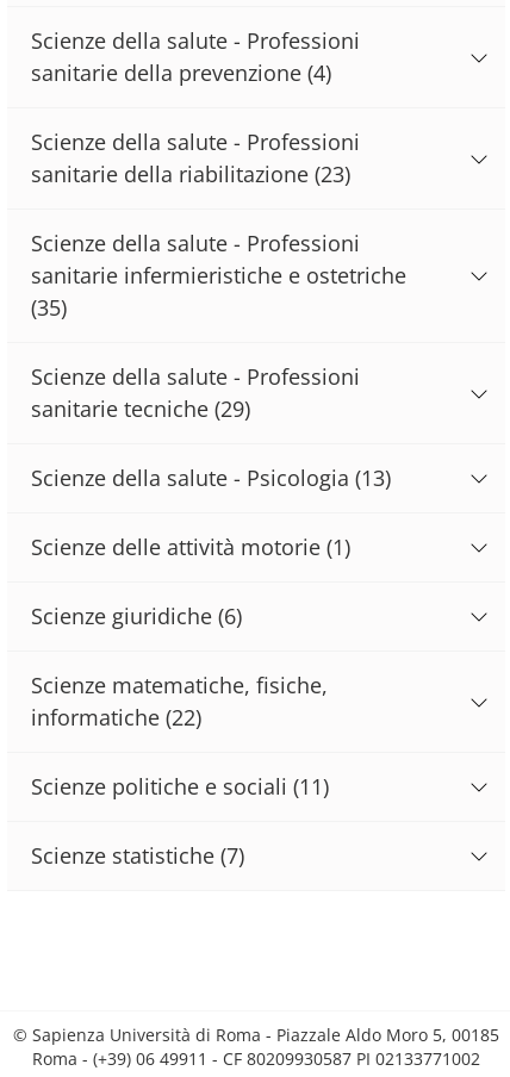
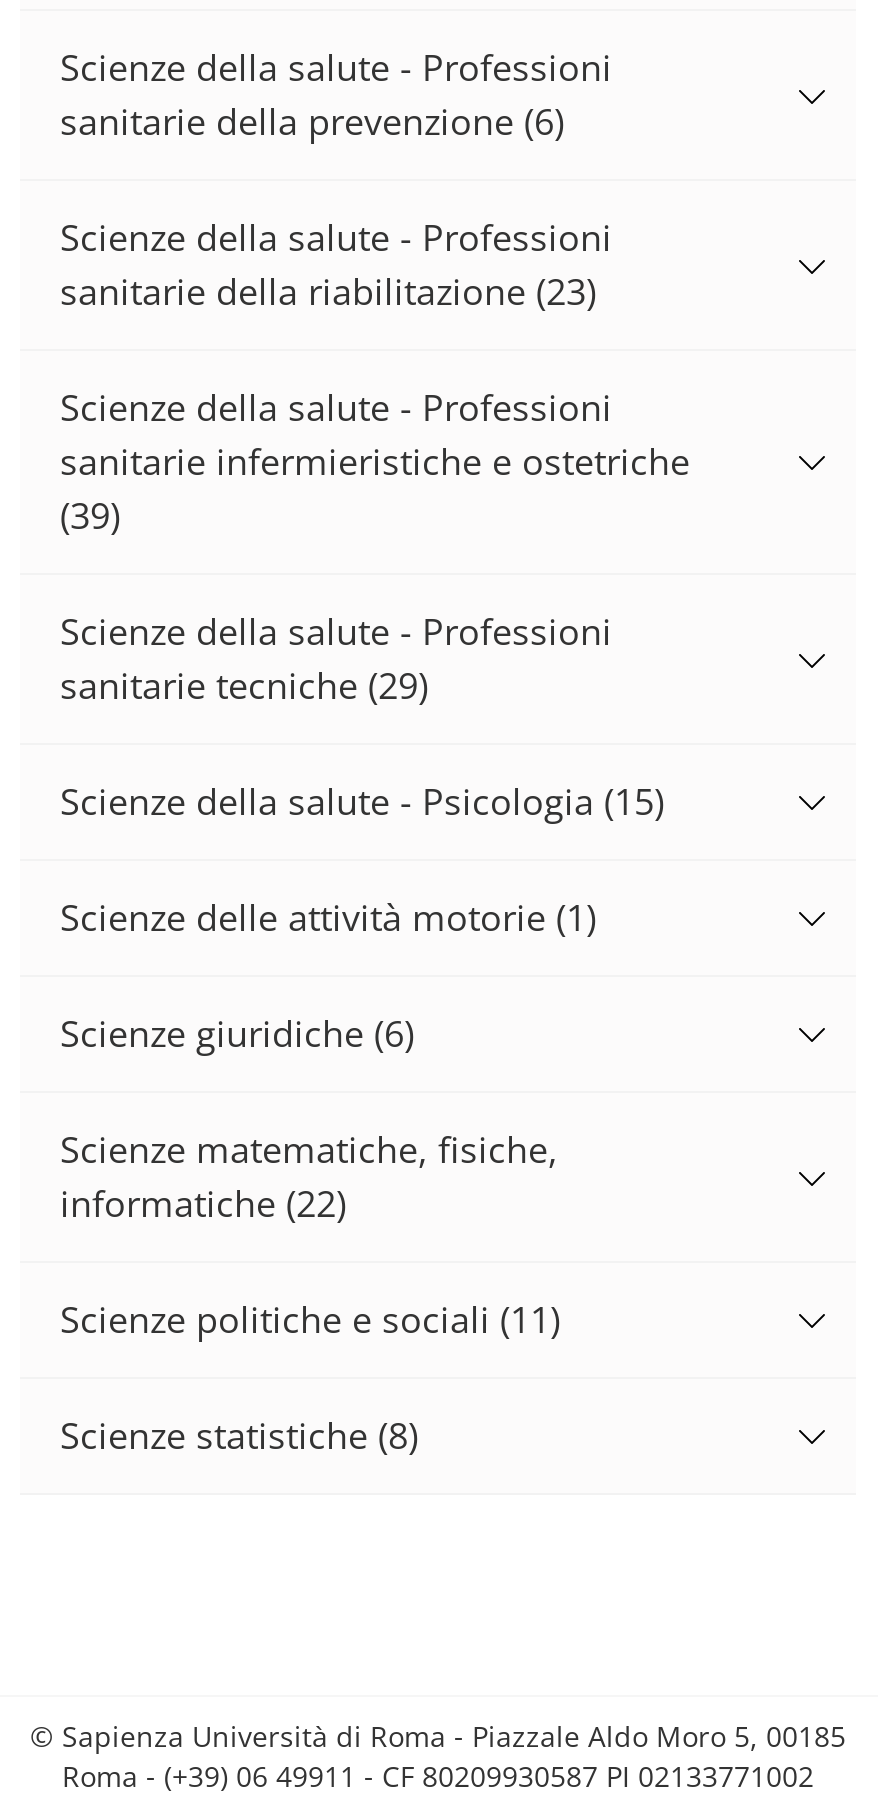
[31,58,331,87] sanitarie della prevenzione (4) -> [60,96,564,144] sanitarie della prevenzione (6)
[31,293,67,321] (35) -> [60,490,120,538] (39)
[31,463,391,492] Scienze della salute - Psicologia (13) -> [60,776,664,824] Scienze della salute - Psicologia (15)
[31,841,244,869] Scienze statistiche (7) -> [60,1410,418,1458] Scienze statistiche (8)

